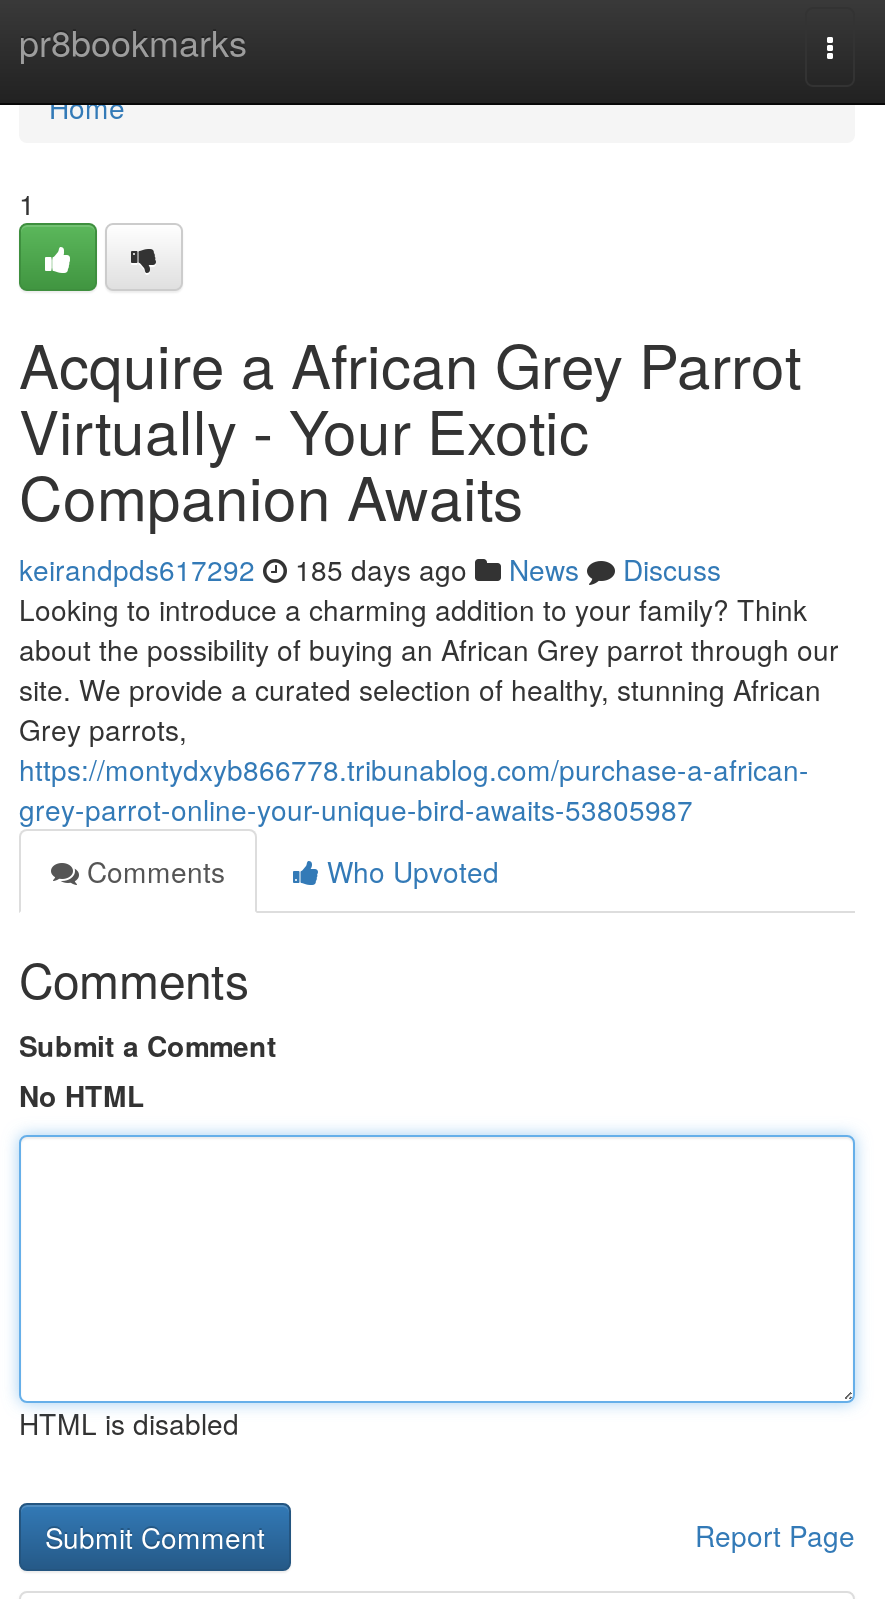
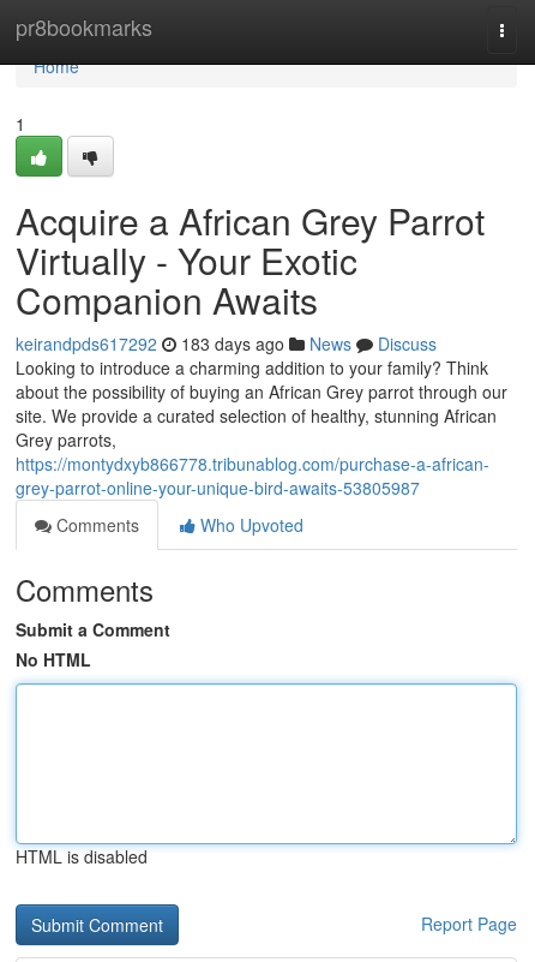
[19,549,721,589] keirandpds617292 185 days ago News Discuss -> [16,331,437,355] keirandpds617292 183 days ago News Discuss

